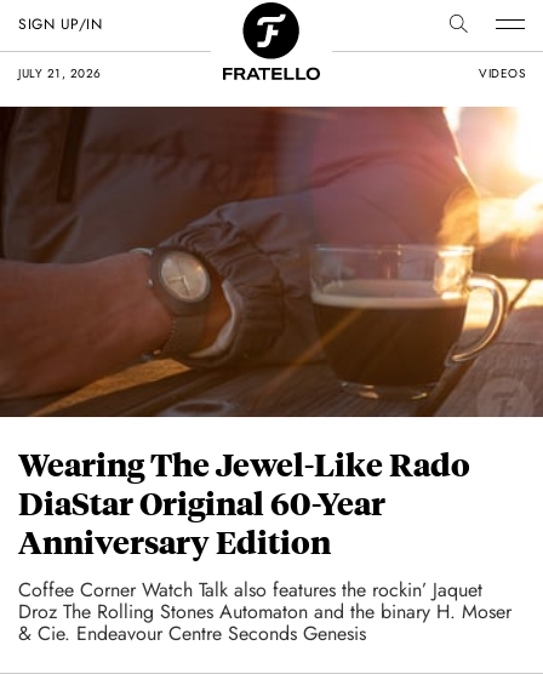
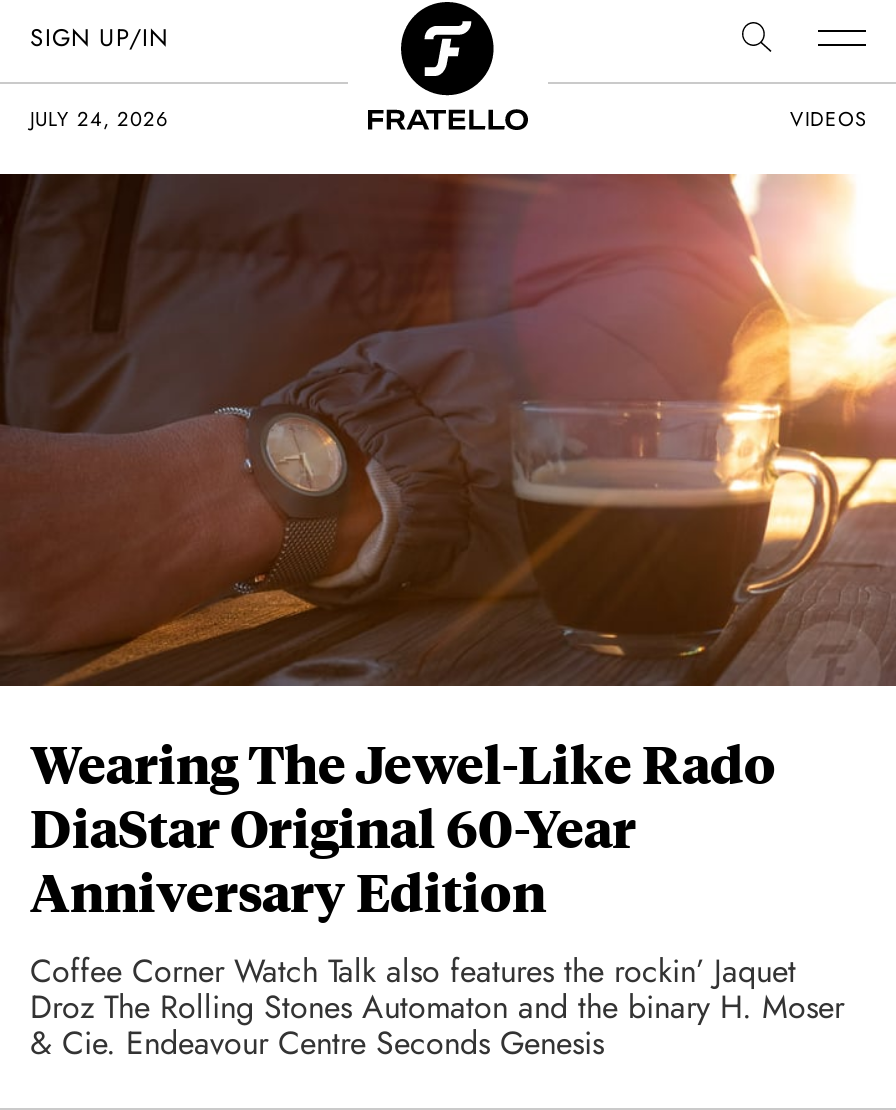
[18,64,101,82] JULY 21, 2026 -> [30,104,169,134] JULY 24, 2026

